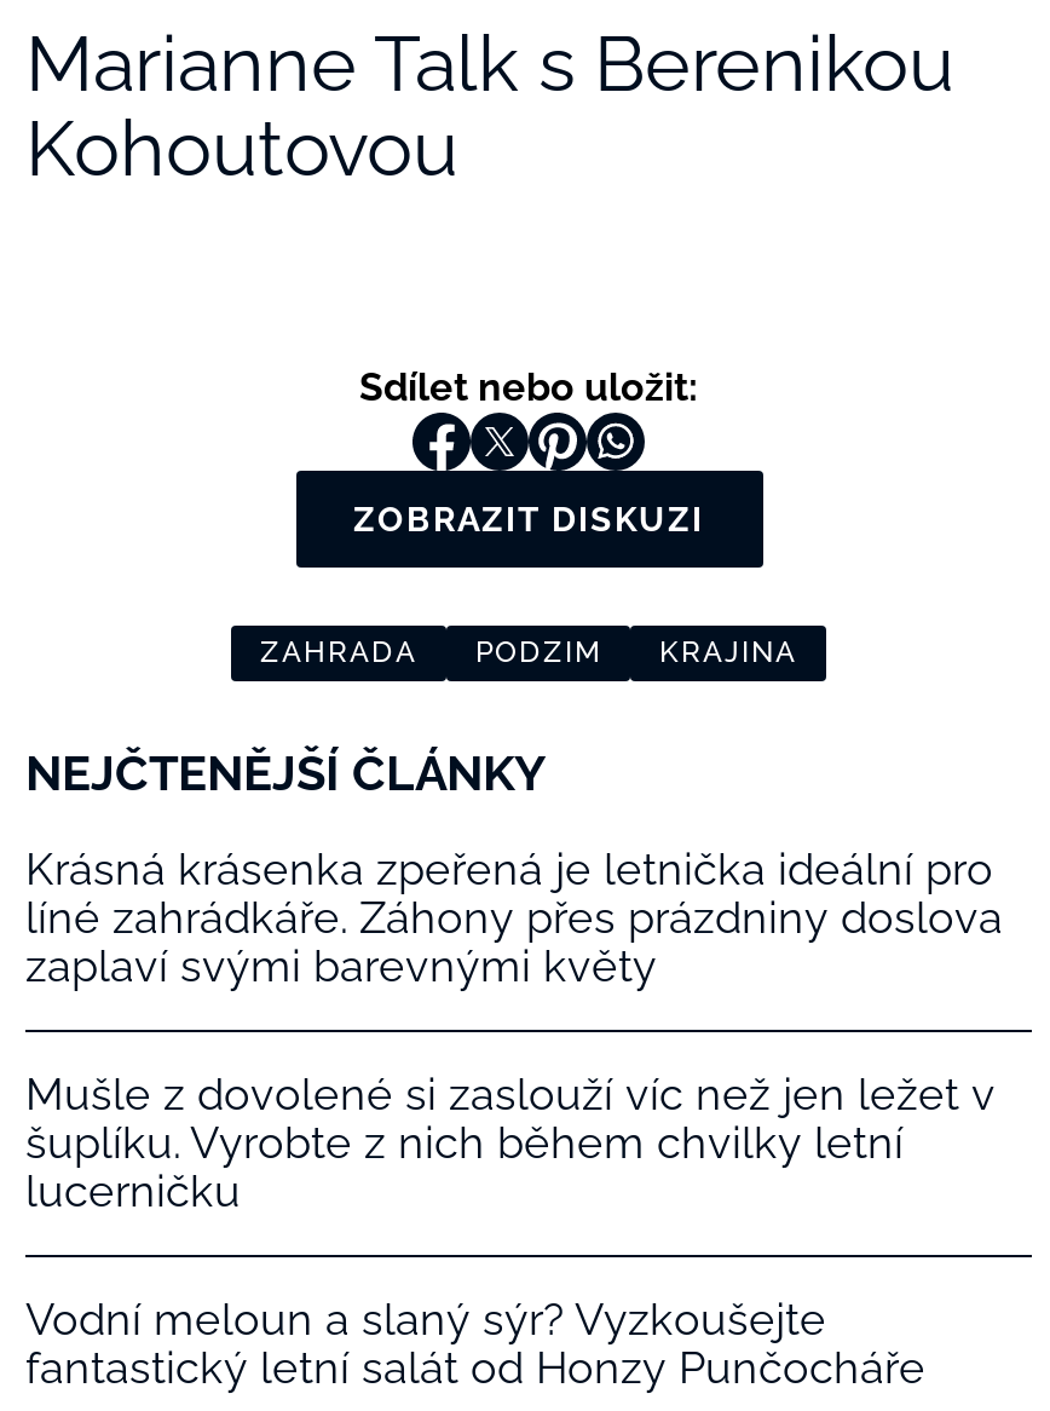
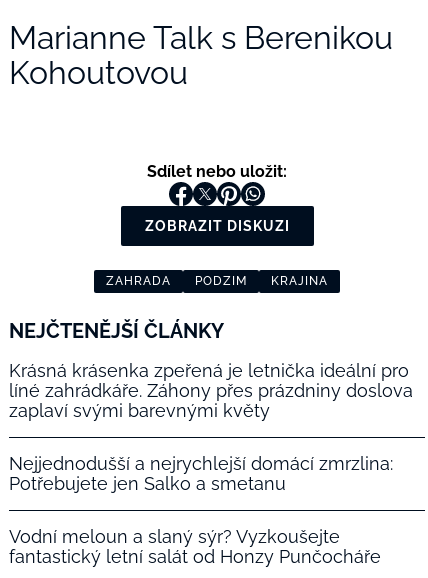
[25,1069,996,1216] Mušle z dovolené si zaslouží víc než jen ležet v | šuplíku. Vyrobte z nich během chvilky letní | lucerničku -> [9,453,393,494] Nejjednodušší a nejrychlejší domácí zmrzlina: | Potřebujete jen Salko a smetanu

